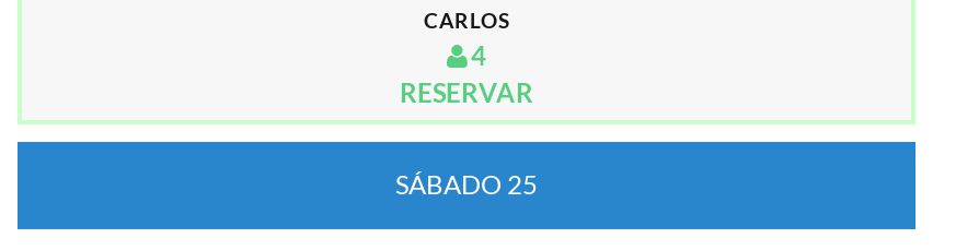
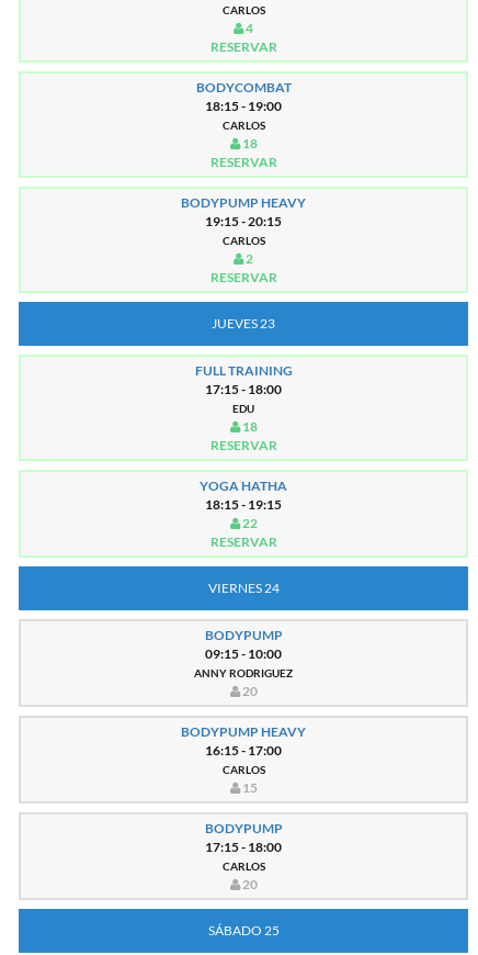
none -> [181,79,306,892] BODYCOMBAT | 18:15 - 19:00 | CARLOS | 18 | RESERVAR | BODYPUMP HEAVY | 19:15 - 20:15 | CARLOS | 2 | RESERVAR | JUEVES 23 | FULL TRAINING | 17:15 - 18:00 | EDU | 18 | RESERVAR | YOGA HATHA | 18:15 - 19:15 | 22 | RESERVAR | VIERNES 24 | BODYPUMP | 09:15 - 10:00 | ANNY RODRIGUEZ | 20 | BODYPUMP HEAVY | 16:15 - 17:00 | CARLOS | 15 | BODYPUMP | 17:15 - 18:00 | CARLOS | 20

